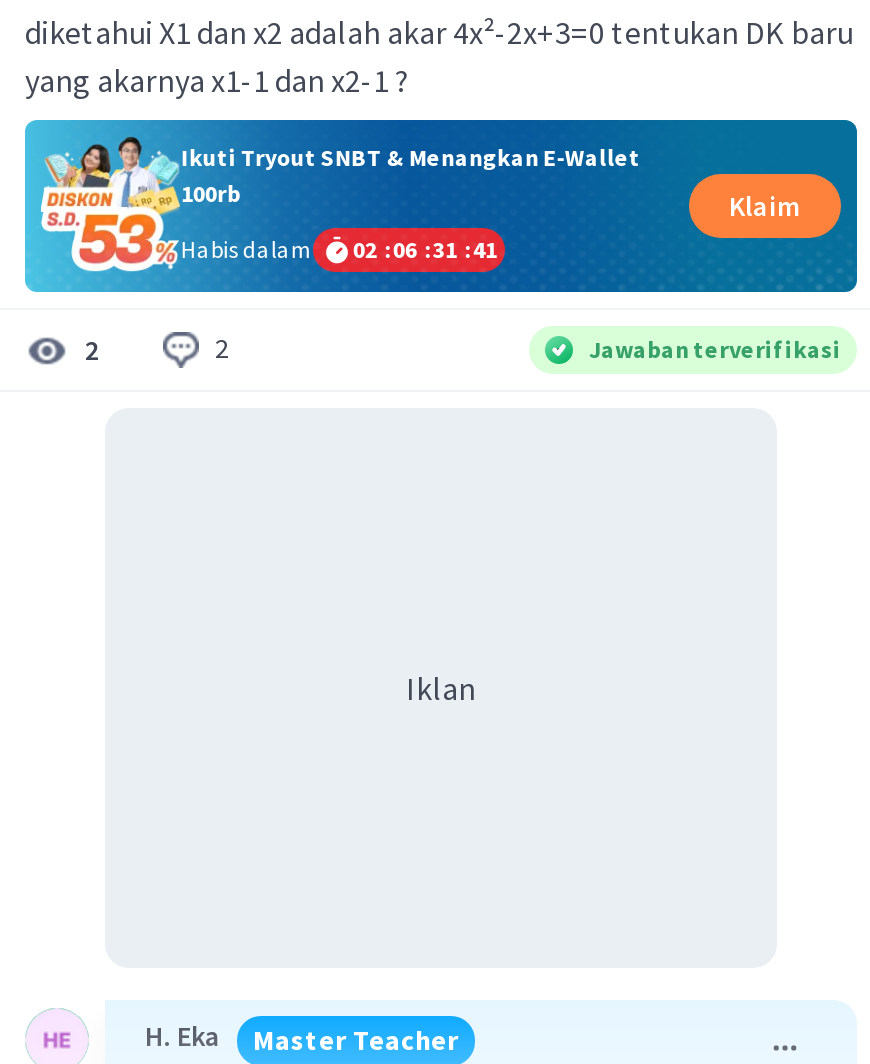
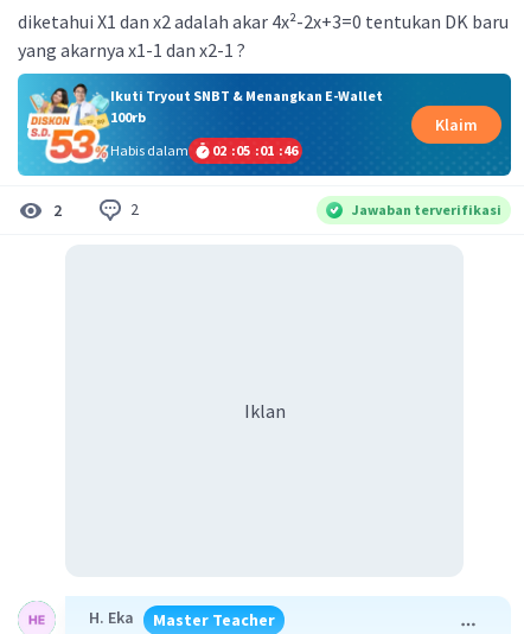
[181,234,497,264] Habis dalam 02 : 06 : 31 : 41 -> [110,141,297,159] Habis dalam 02 : 05 : 01 : 46

